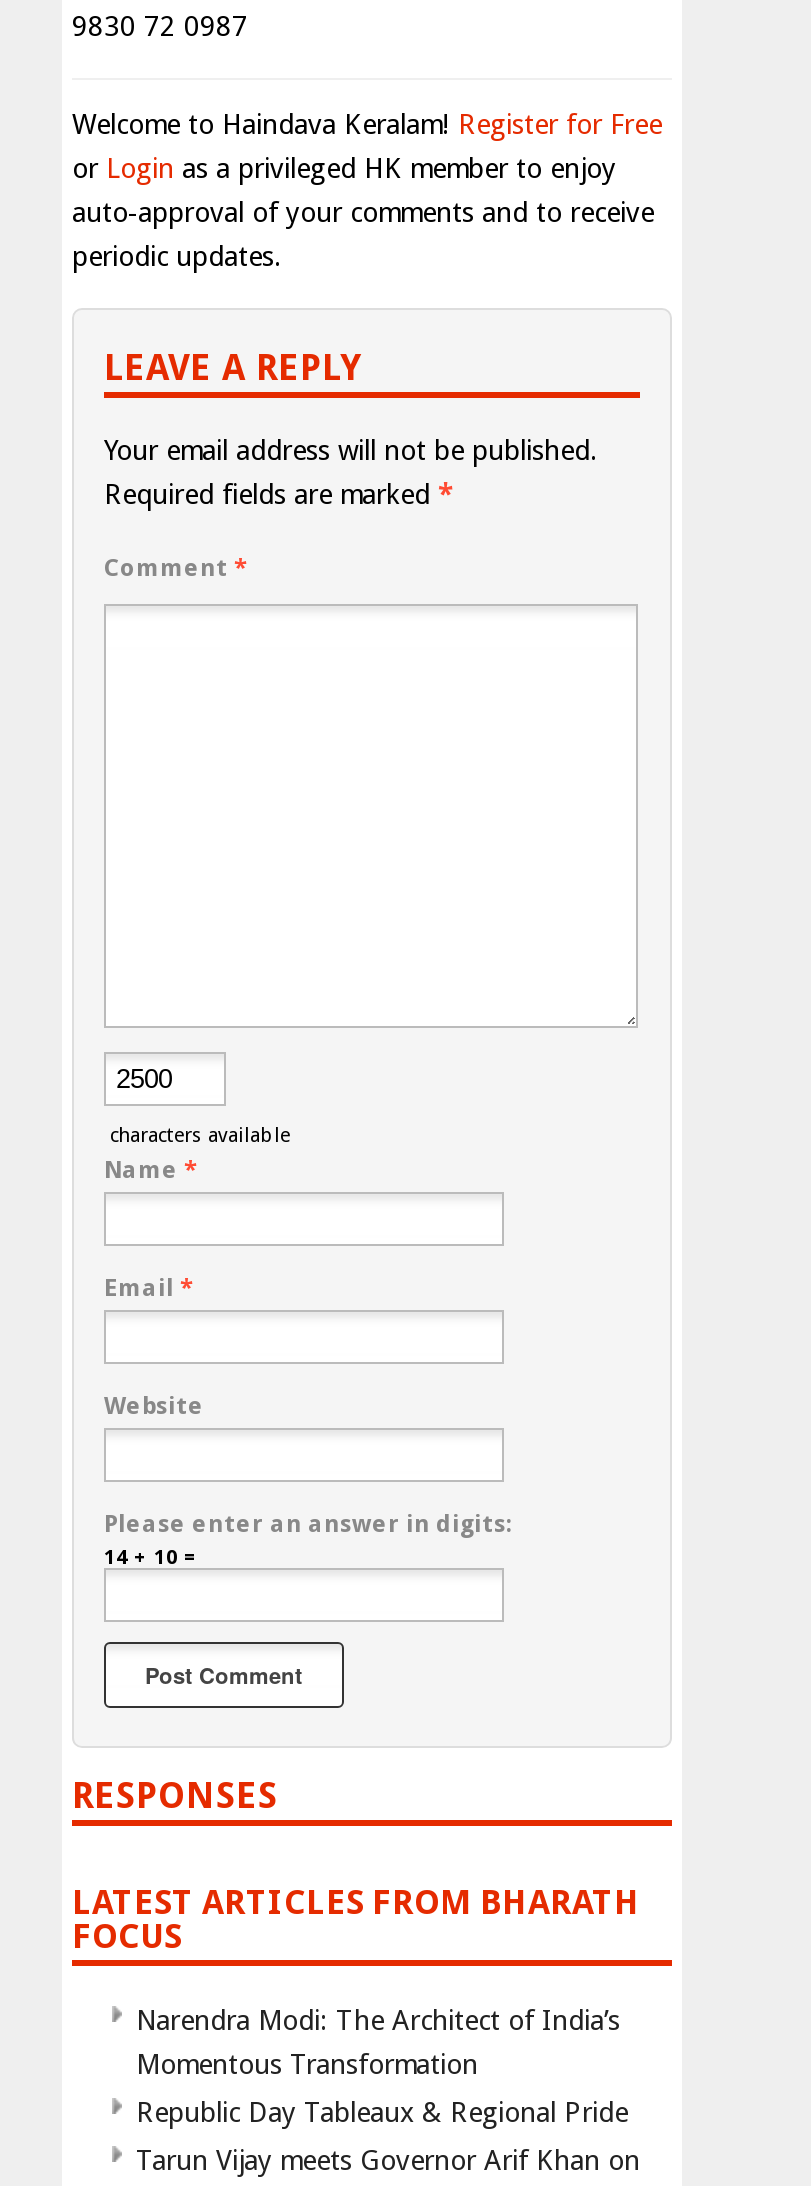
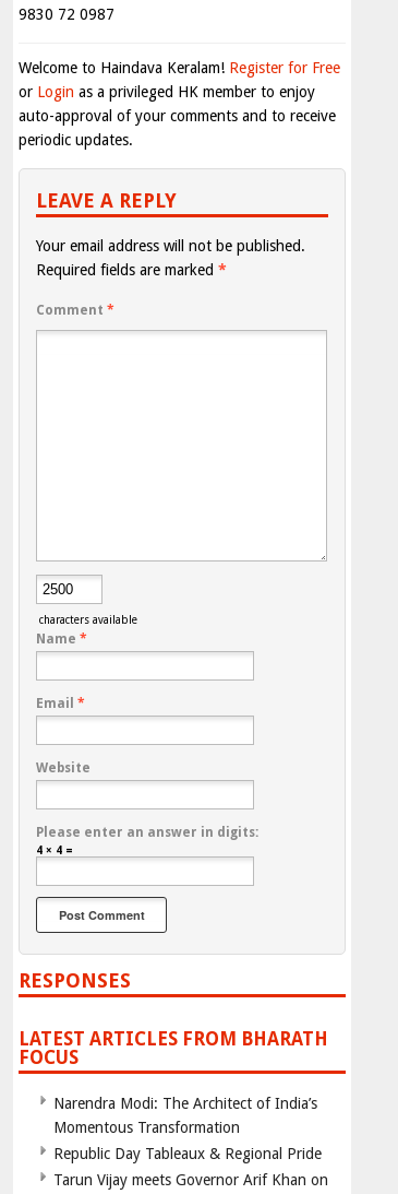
[104,1547,198,1569] 14 + 10 = -> [36,845,73,857] 4 × 4 =

